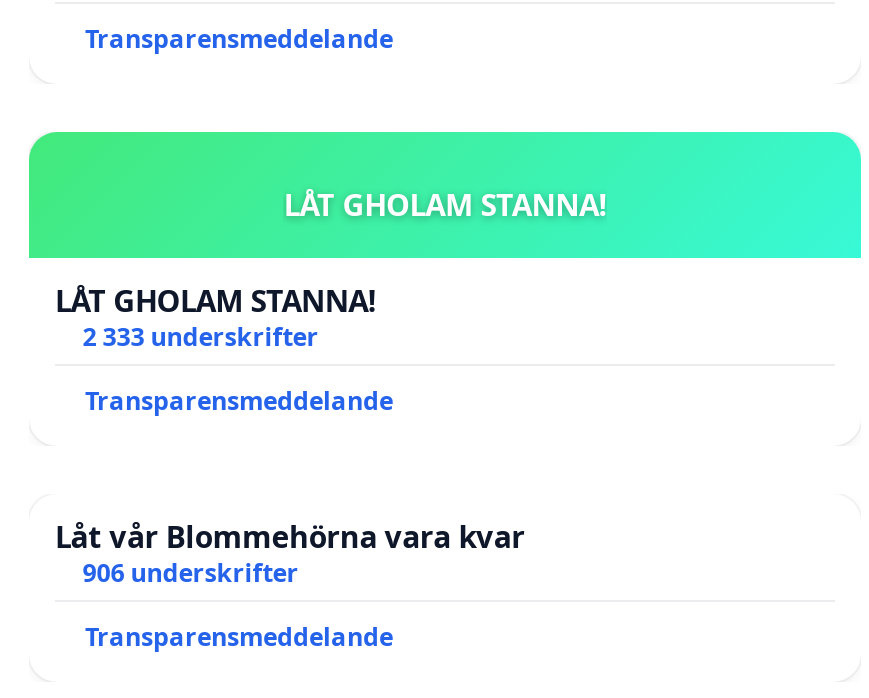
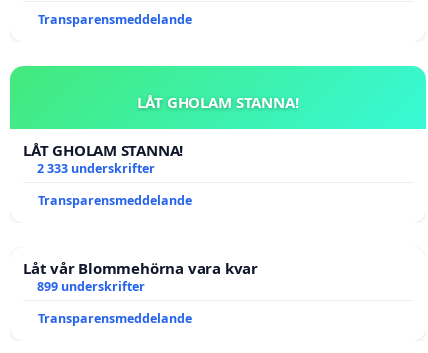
[83,557,299,591] 906 underskrifter -> [37,278,145,295] 899 underskrifter

